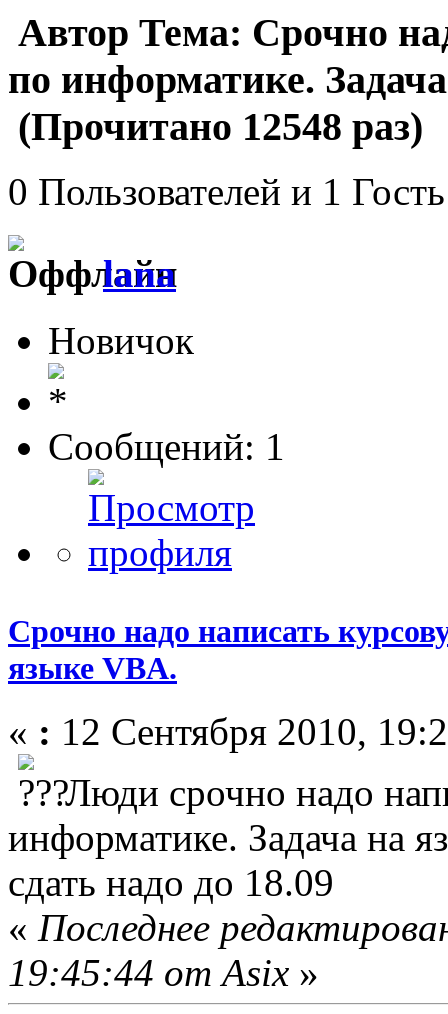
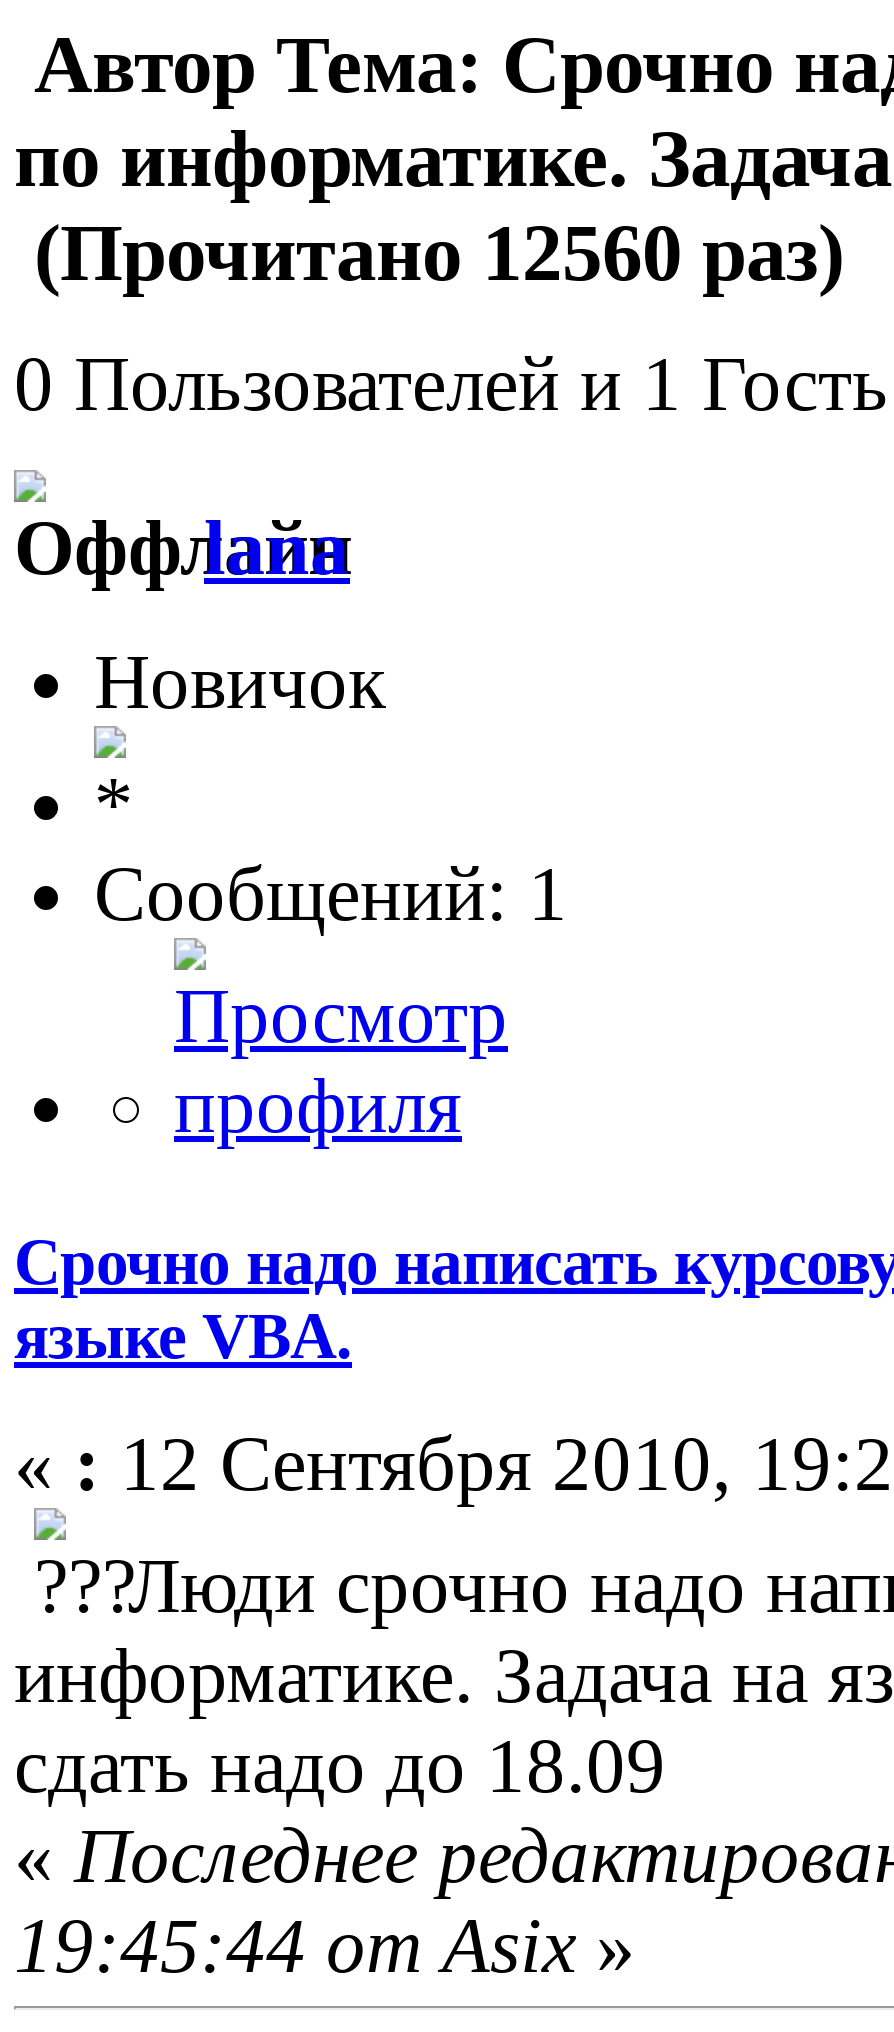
[8,104,423,149] (Прочитано 12548 раз) -> [14,209,844,299] (Прочитано 12560 раз)

